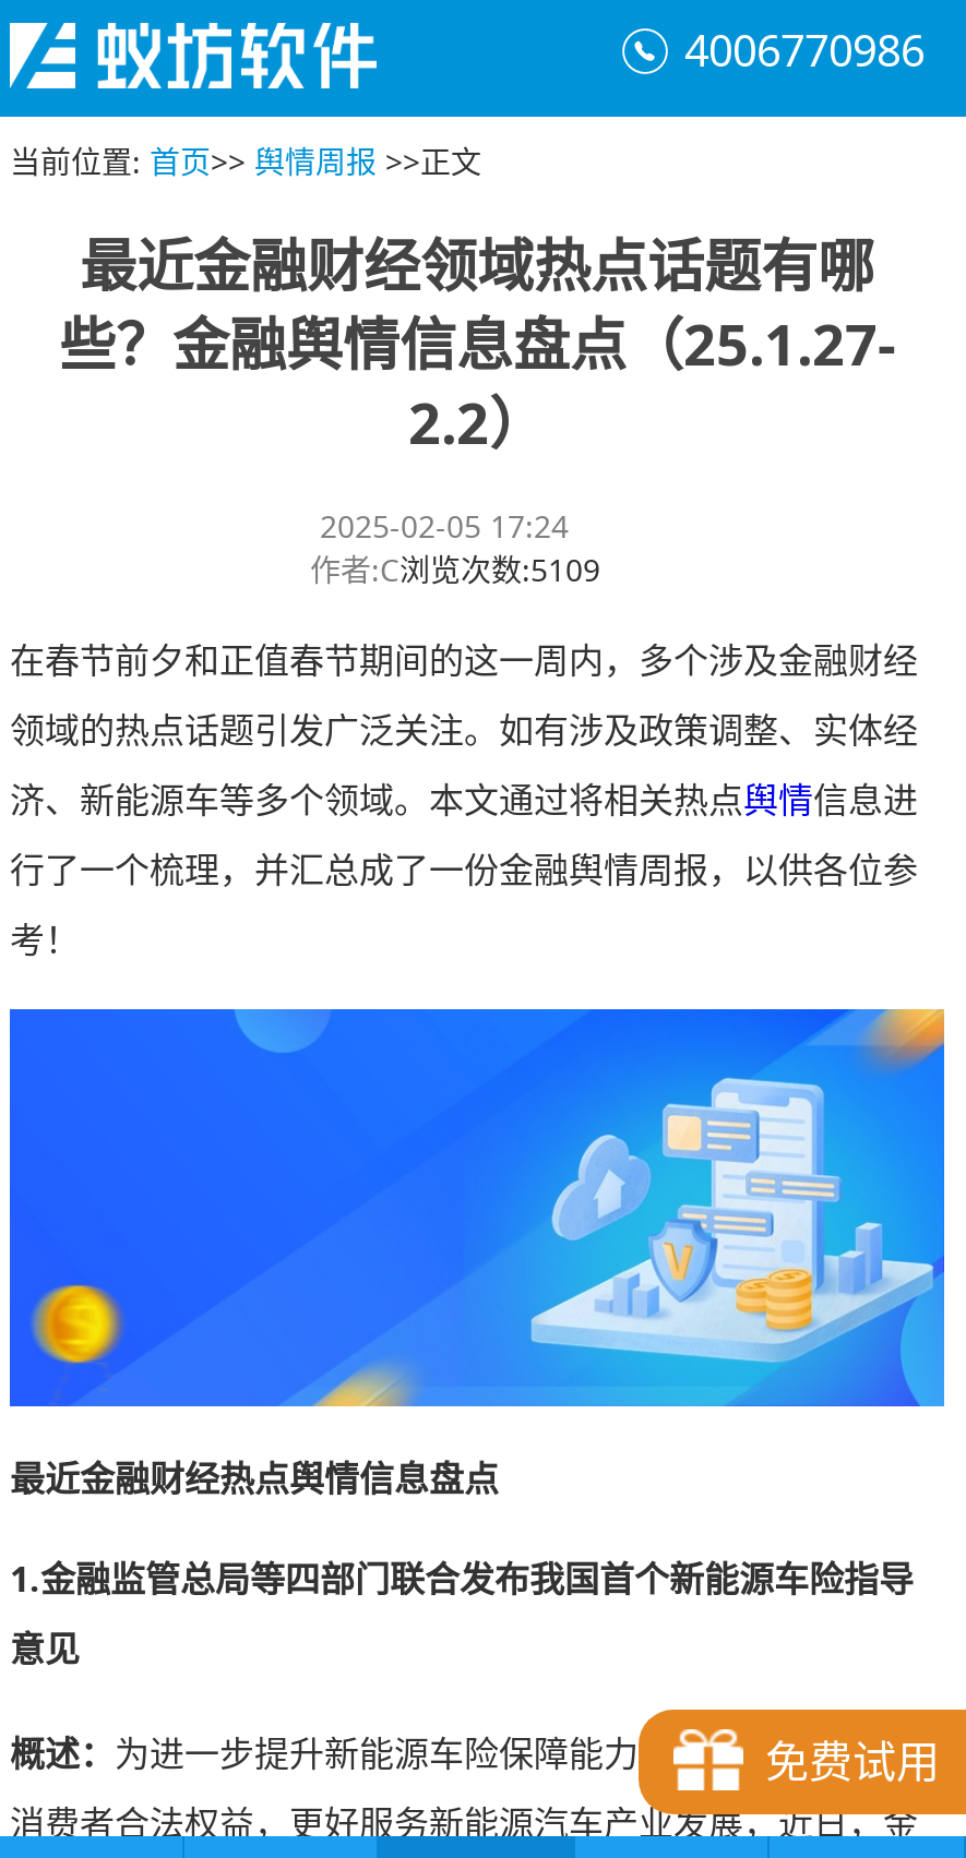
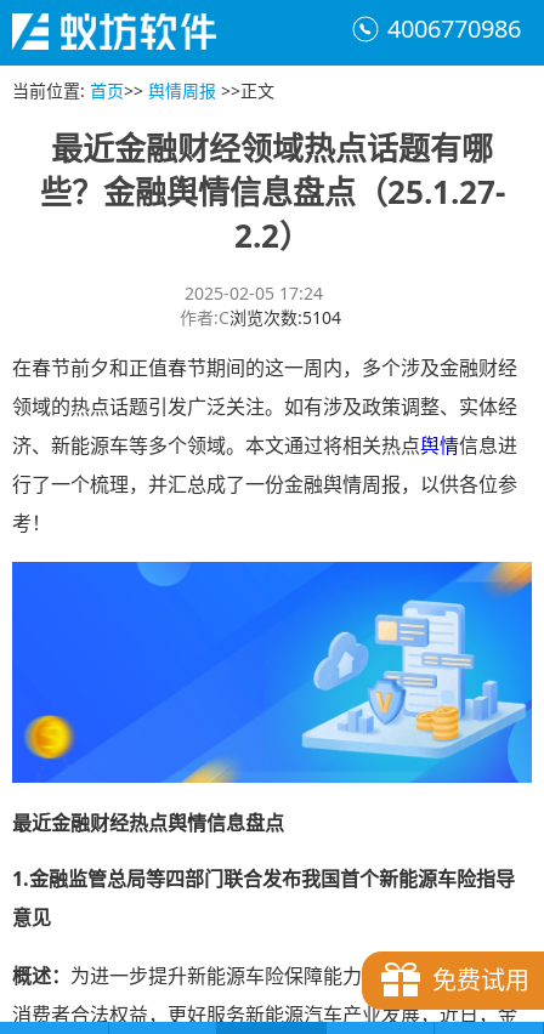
[310,549,600,590] 作者:C浏览次数:5109 -> [179,306,341,329] 作者:C浏览次数:5104

